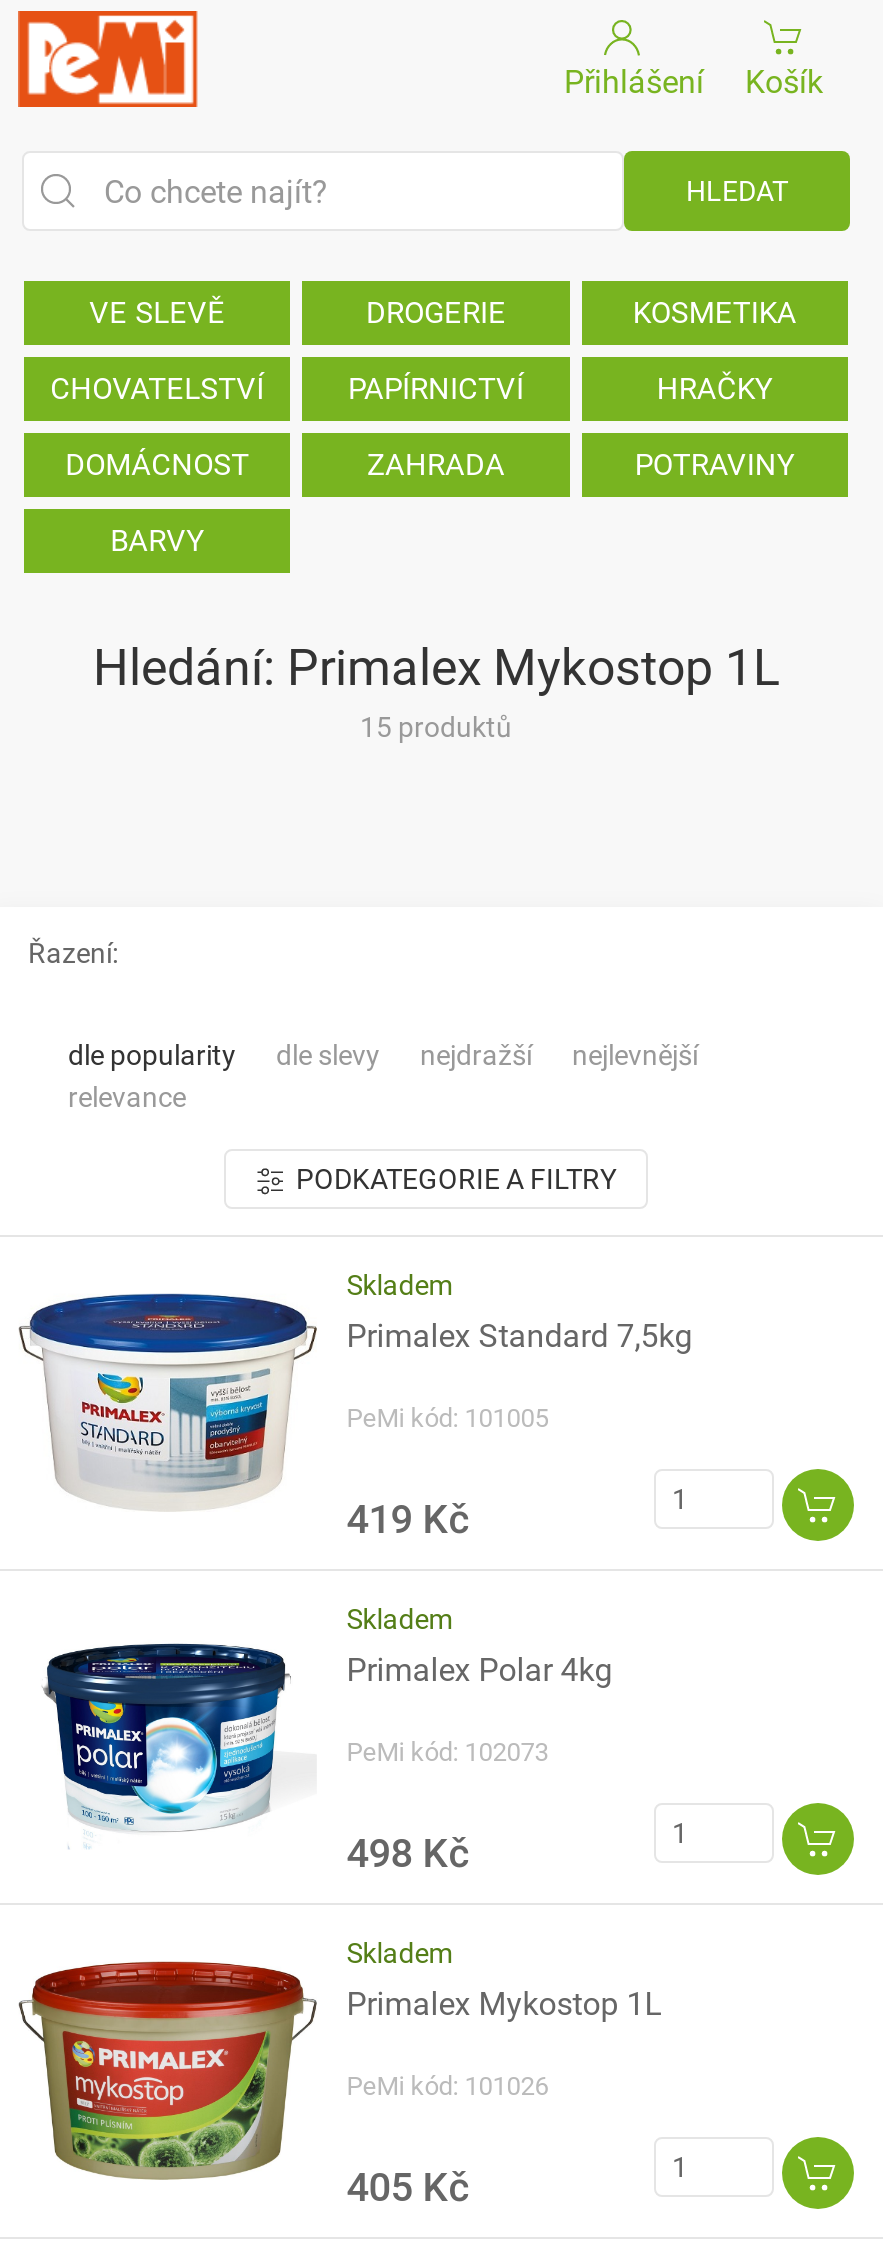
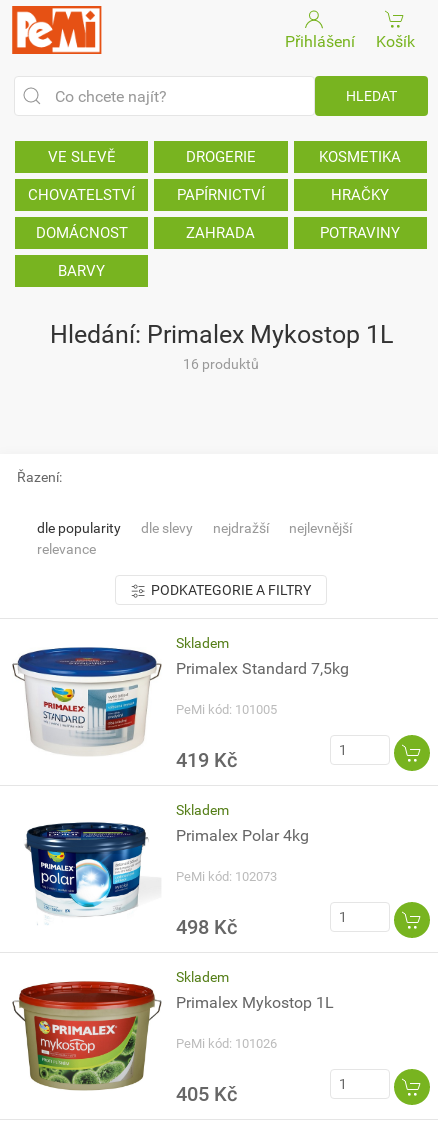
[360,711,512,743] 15 produktů -> [183,356,259,372] 16 produktů

